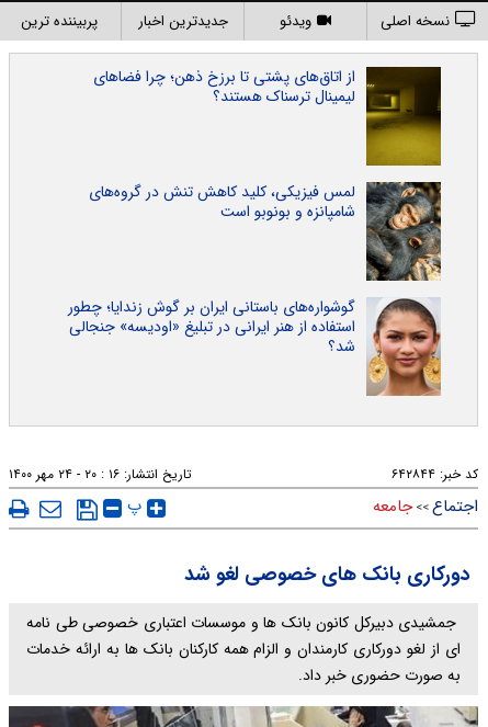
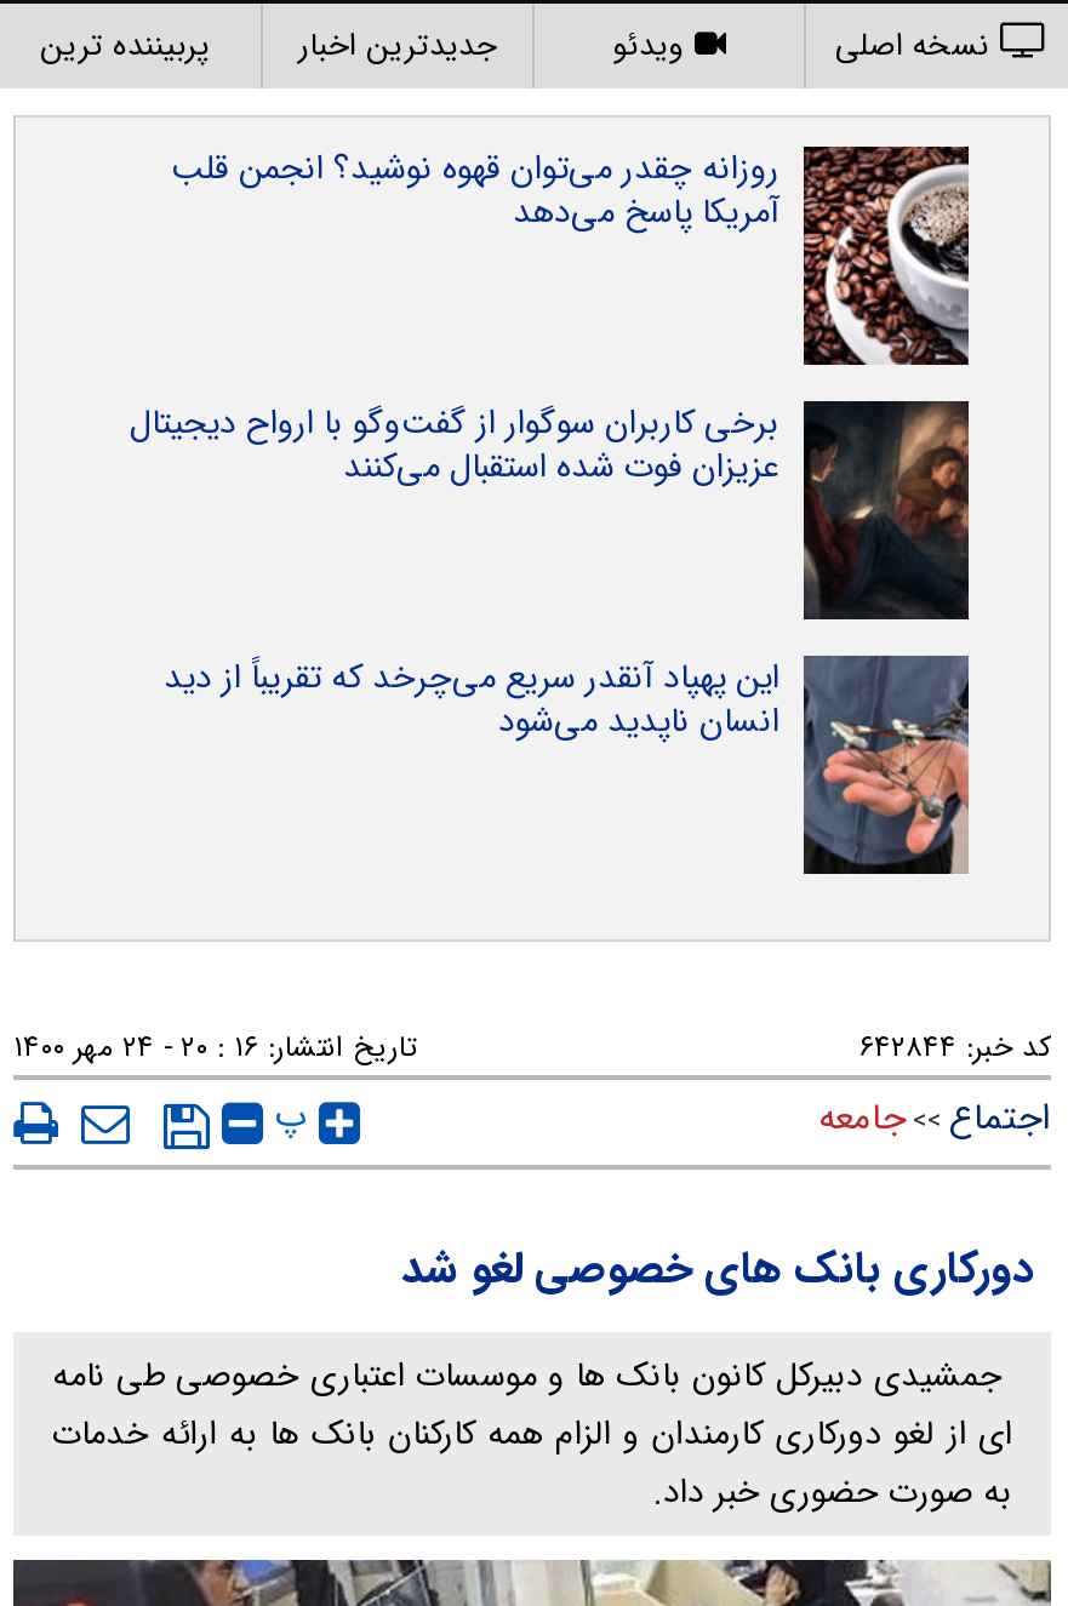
[93,65,442,167] [image] | از اتاق‌های پشتی تا برزخ ذهن؛ چرا فضاهای | لیمینال ترسناک هستند؟ -> [171,142,971,367] [image] | روزانه چقدر می‌توان قهوه نوشید؟ انجمن قلب | آمریکا پاسخ می‌دهد
[89,180,442,282] [image] | لمس فیزیکی، کلید کاهش تنش در گروه‌های | شامپانزه و بونوبو است -> [130,396,971,622] [image] | برخی کاربران سوگوار از گفت‌وگو با ارواح دیجیتال | عزیزان فوت شده استقبال می‌کنند
[68,295,441,397] [image] | گوشواره‌های باستانی ایران بر گوش زندایا؛ چطور | استفاده از هنر ایرانی در تبلیغ «اودیسه» جنجالی | شد؟ -> [164,651,971,876] [image] | این پهپاد آنقدر سریع می‌چرخد که تقریباً از دید | انسان ناپدید می‌شود

